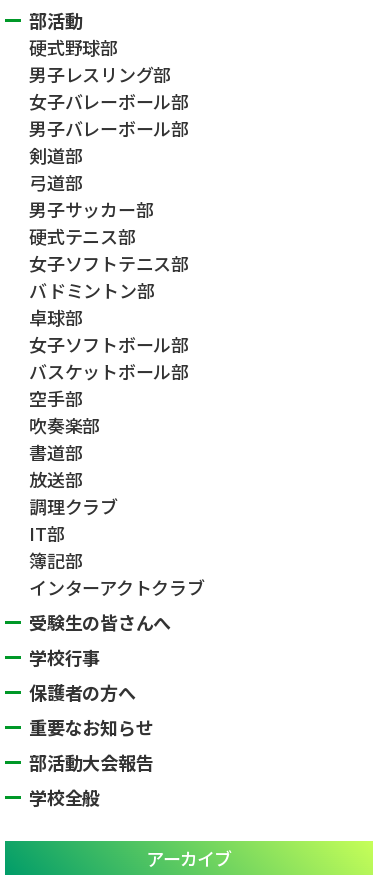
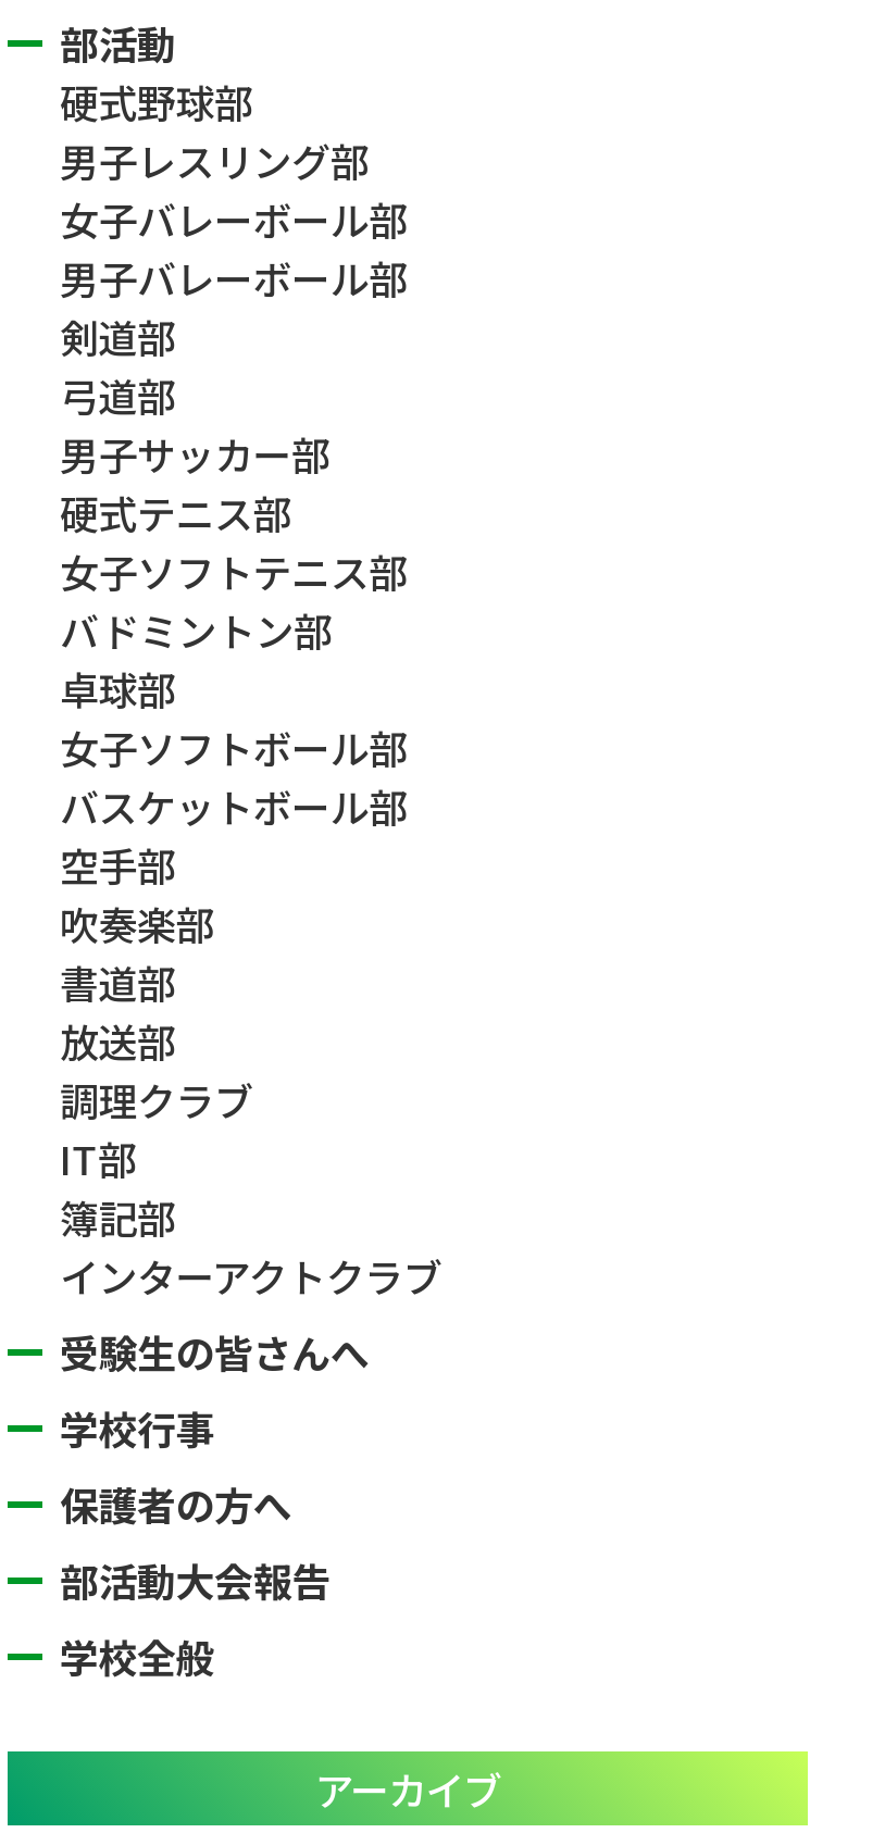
[29,714,153,740] 重要なお知らせ -> none

